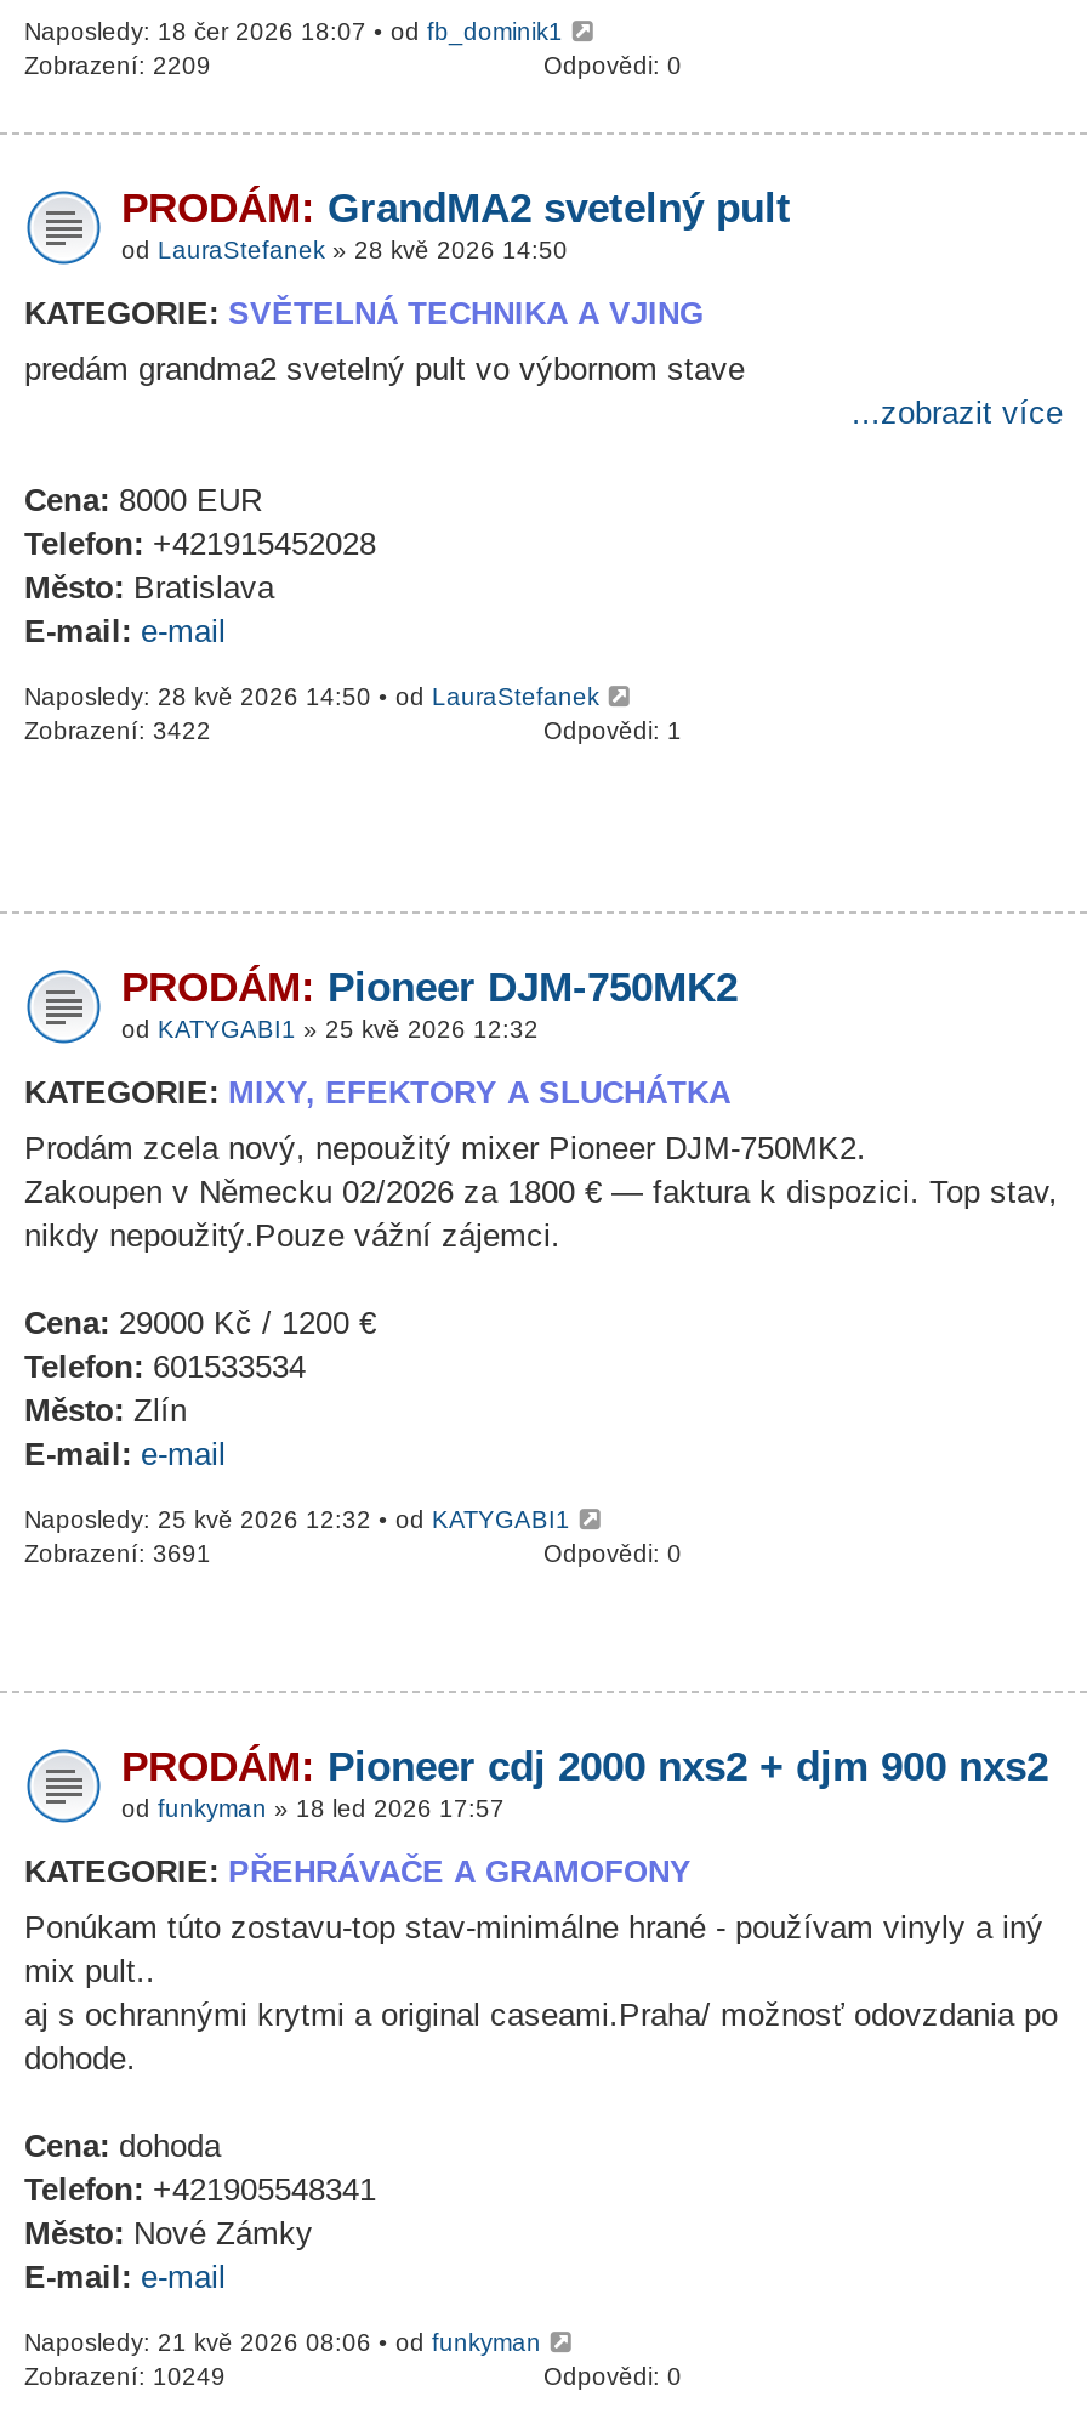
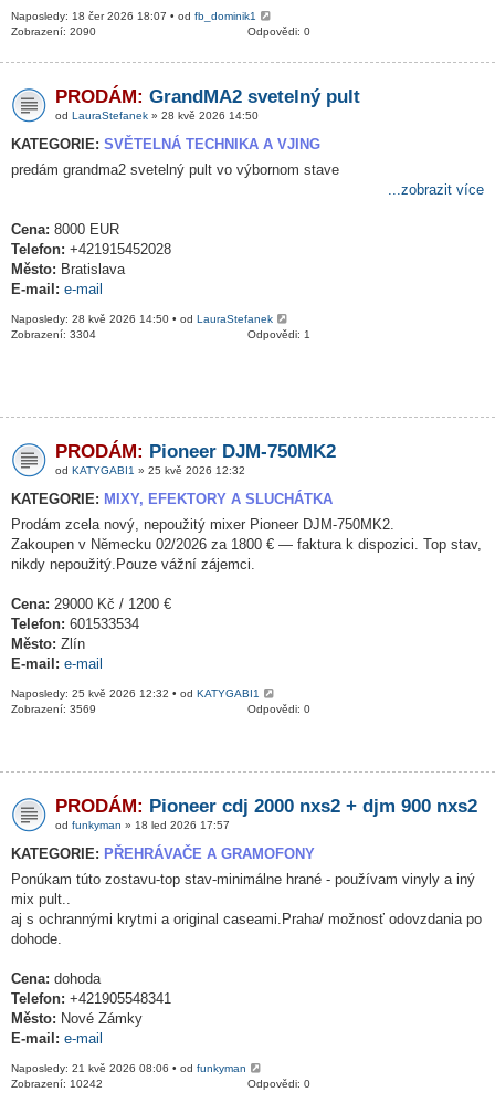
[24,52,211,79] Zobrazení: 2209 -> [11,25,96,38] Zobrazení: 2090
[24,717,211,744] Zobrazení: 3422 -> [11,328,96,340] Zobrazení: 3304
[24,1540,211,1567] Zobrazení: 3691 -> [11,703,96,715] Zobrazení: 3569
[24,2363,226,2390] Zobrazení: 10249 -> [11,1078,103,1090] Zobrazení: 10242

